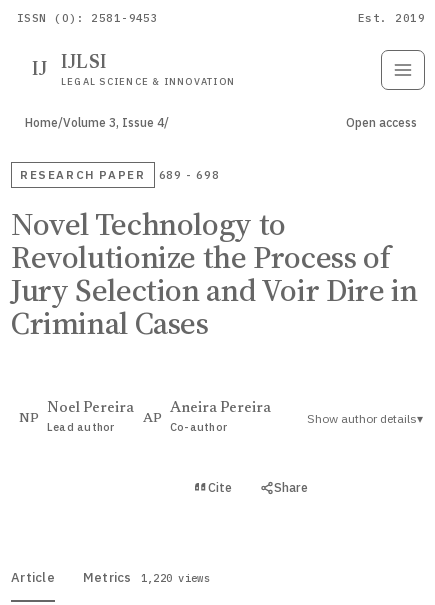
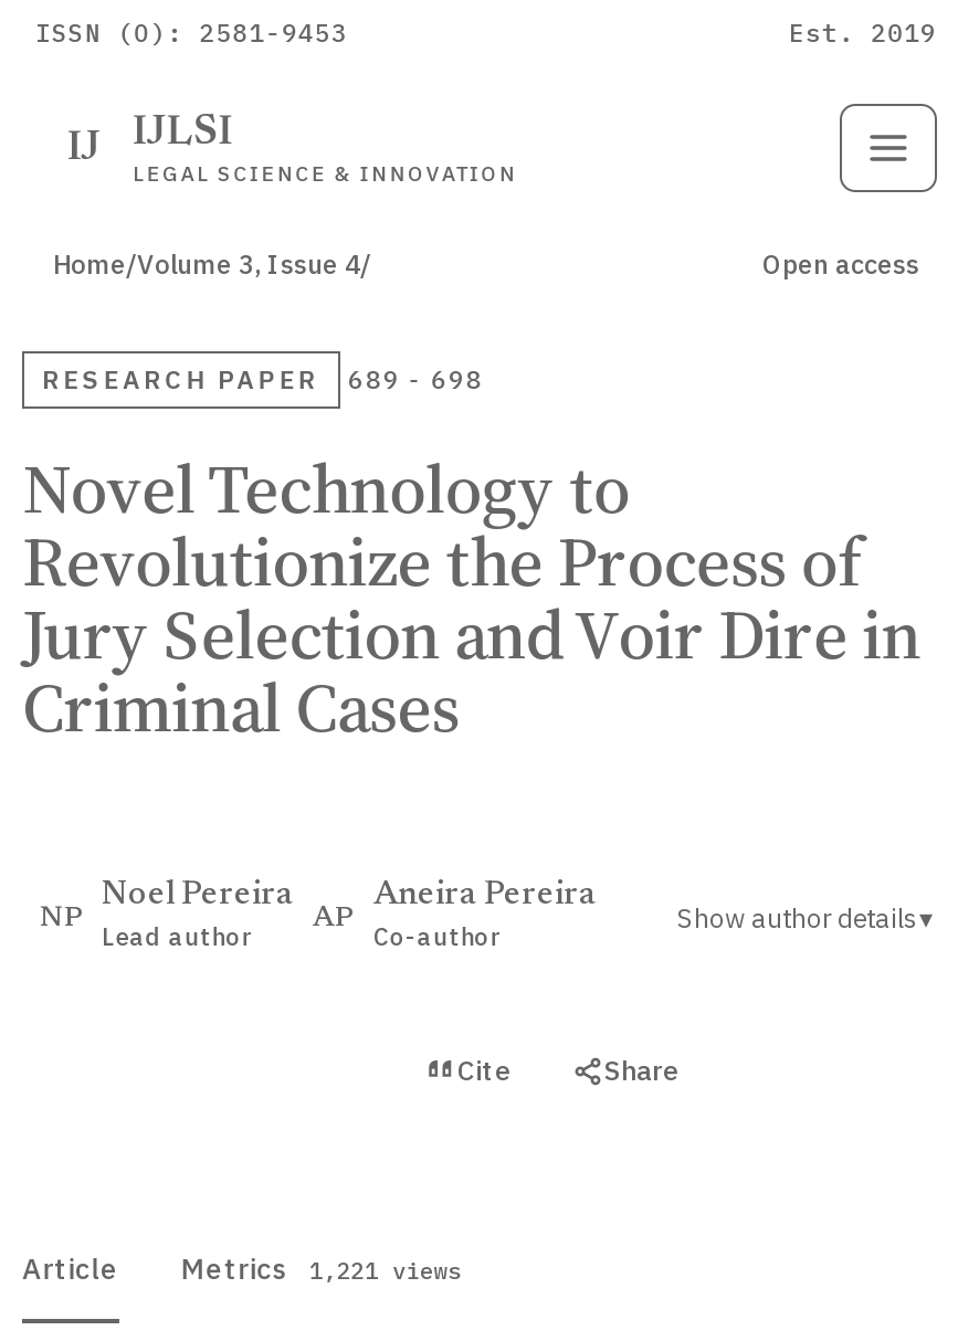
[83,569,210,586] Metrics 1,220 views -> [181,1250,461,1288] Metrics 1,221 views

